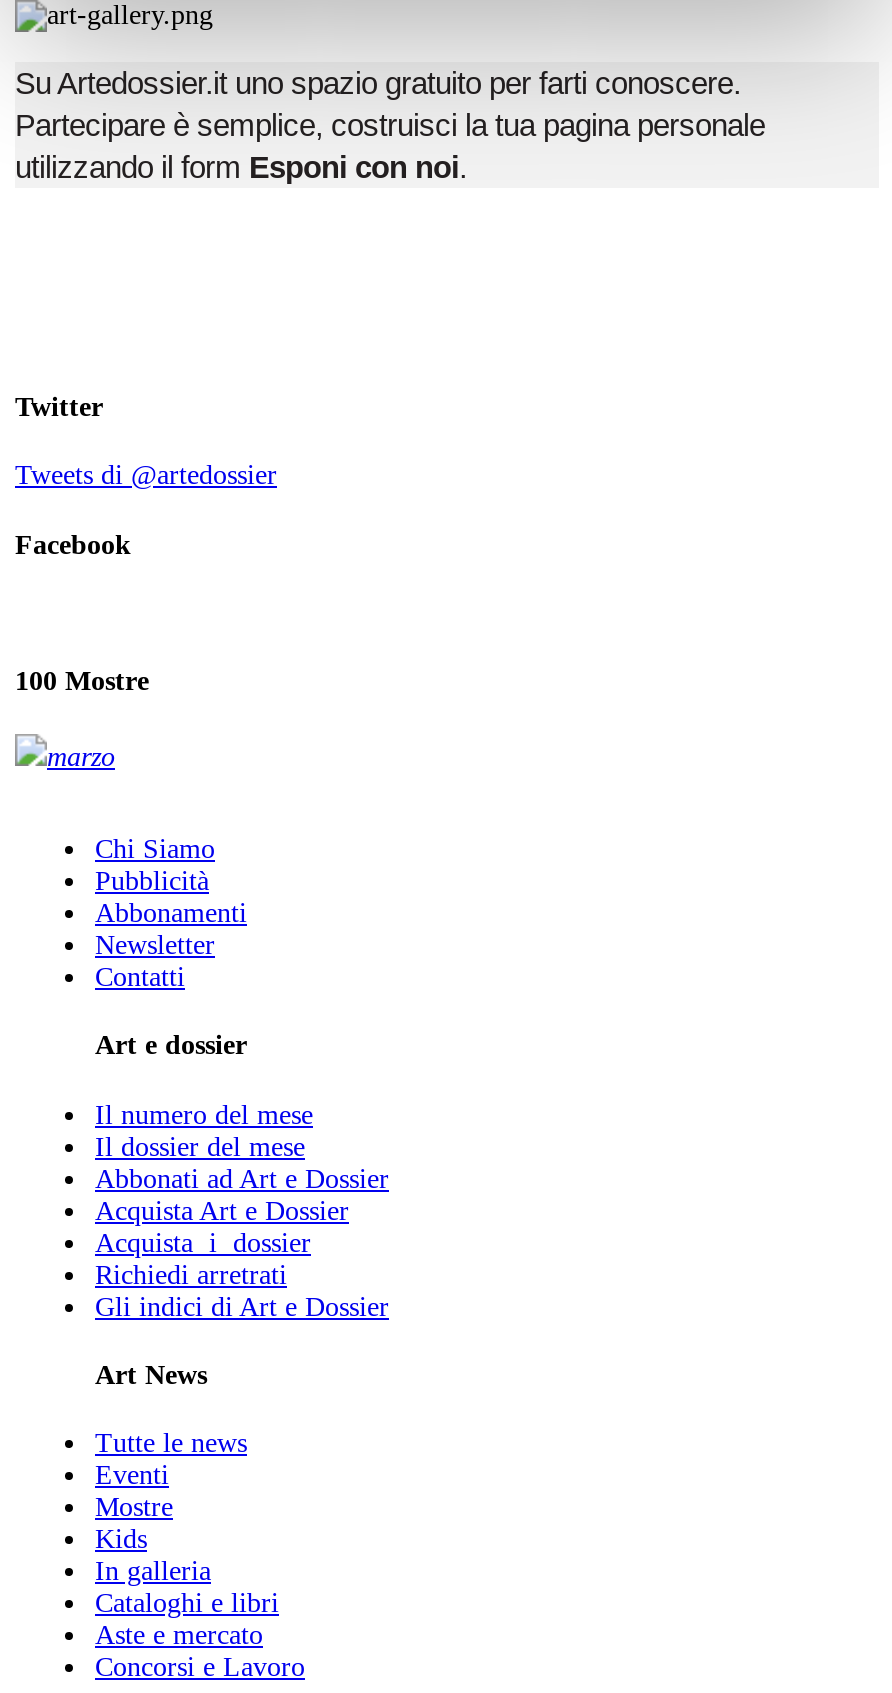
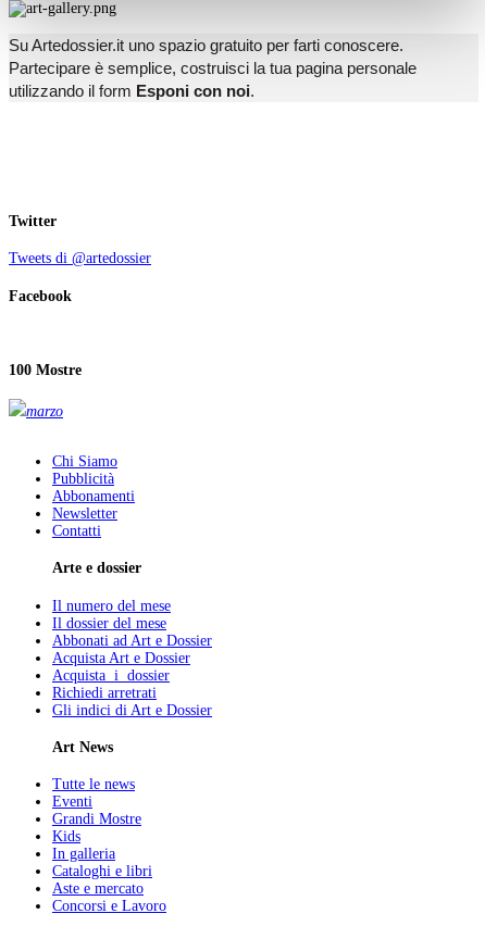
[95,1031,247,1061] Art e dossier -> [52,560,141,577] Arte e dossier
[95,1493,173,1523] Mostre -> [52,811,141,827] Grandi Mostre

